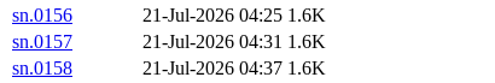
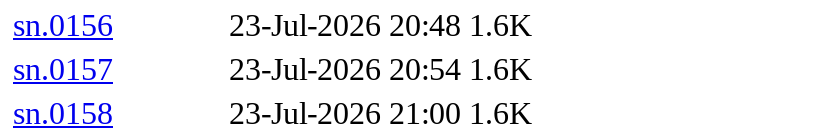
[142,5,326,26] 21-Jul-2026 04:25 1.6K -> [229,9,533,43] 23-Jul-2026 20:48 1.6K
[142,32,326,52] 21-Jul-2026 04:31 1.6K -> [229,53,533,87] 23-Jul-2026 20:54 1.6K
[142,58,326,79] 21-Jul-2026 04:37 1.6K -> [229,97,533,131] 23-Jul-2026 21:00 1.6K

